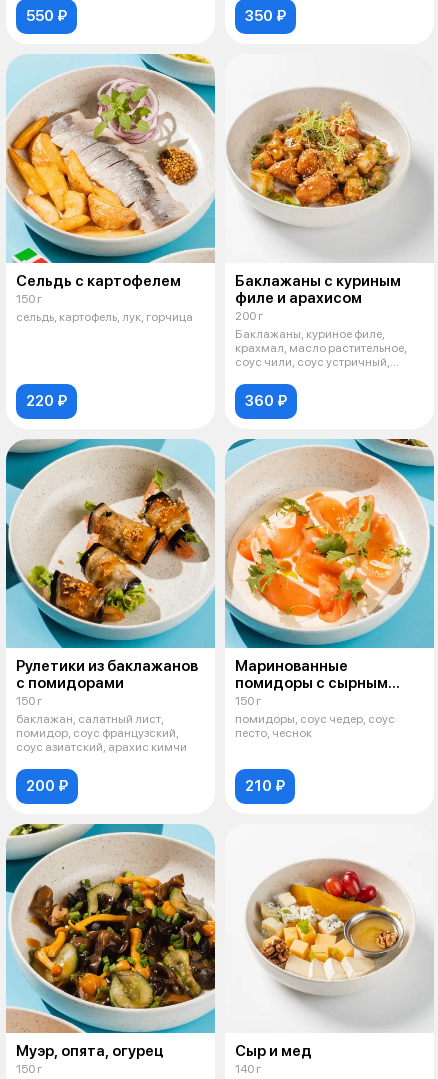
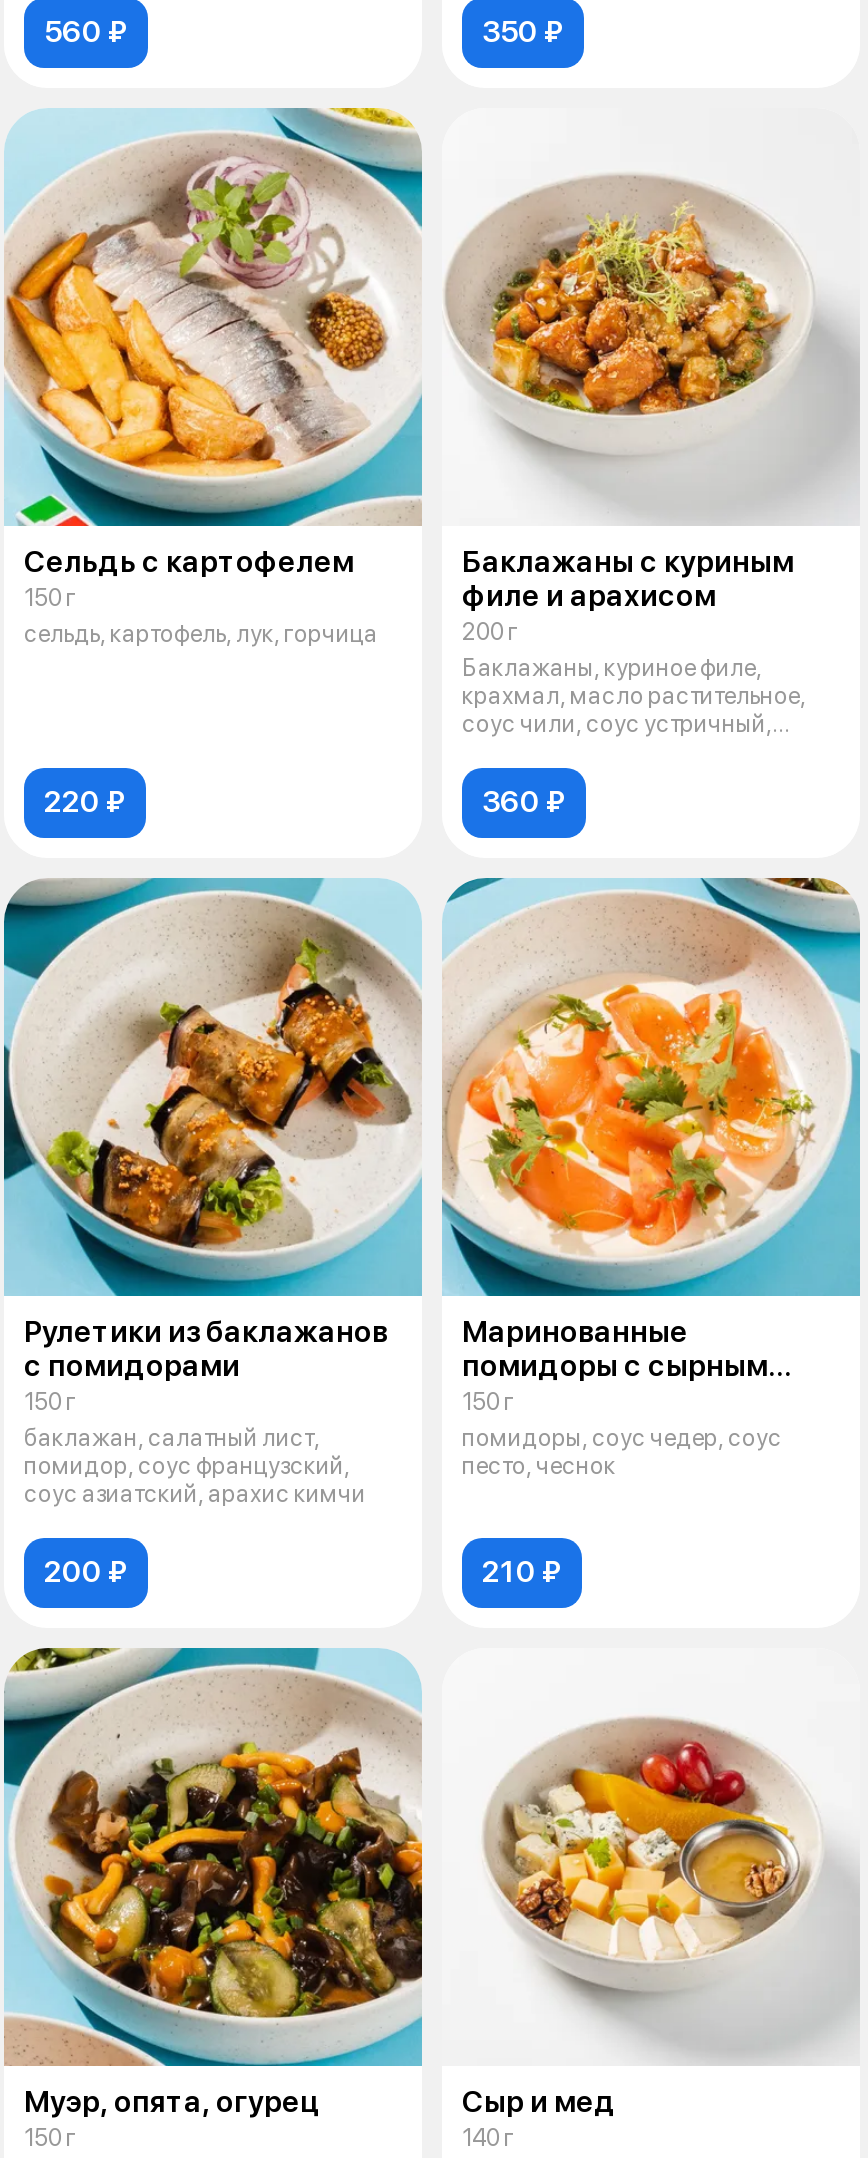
[26,7,67,25] 550 ₽ -> [44,14,128,50] 560 ₽

